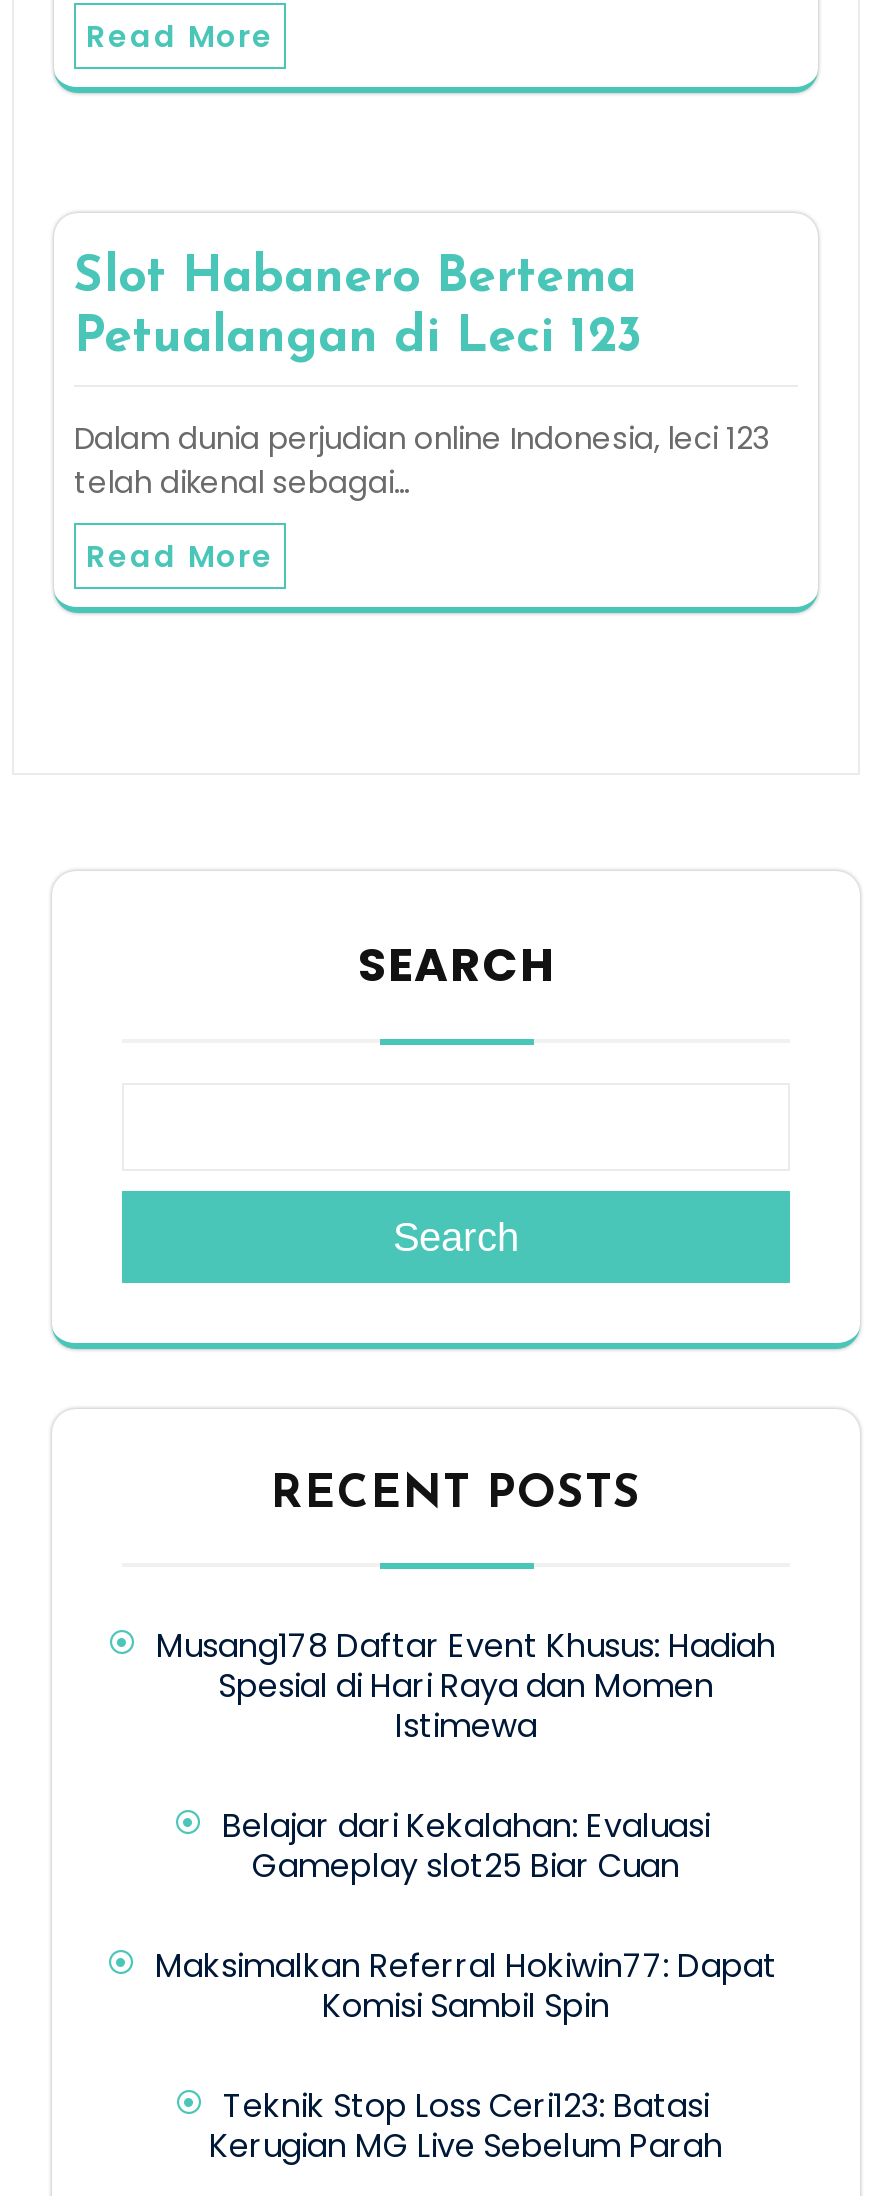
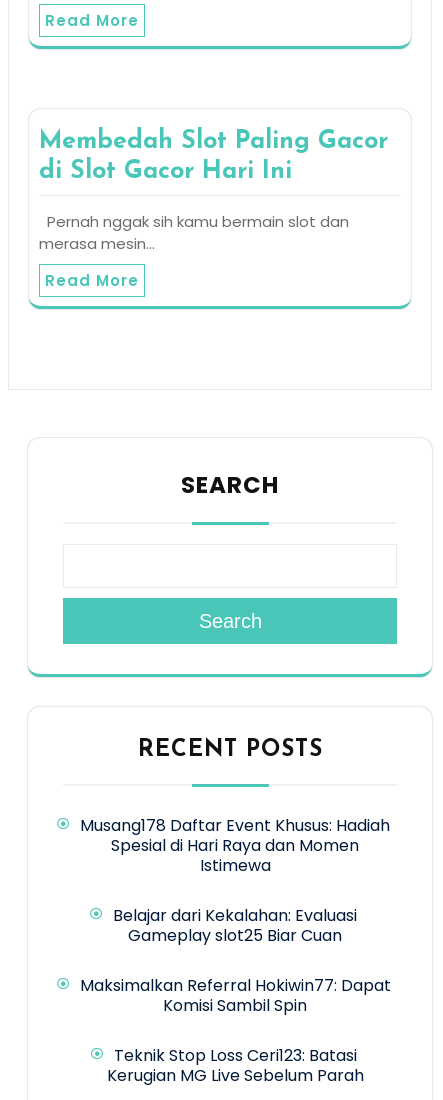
[74,252,642,362] Slot Habanero Bertema | Petualangan di Leci 123 -> [39,129,388,184] Membedah Slot Paling Gacor | di Slot Gacor Hari Ini
[74,416,770,502] Dalam dunia perjudian online Indonesia, leci 123 | telah dikenal sebagai… -> [39,211,349,254] Pernah nggak sih kamu bermain slot dan | merasa mesin…

